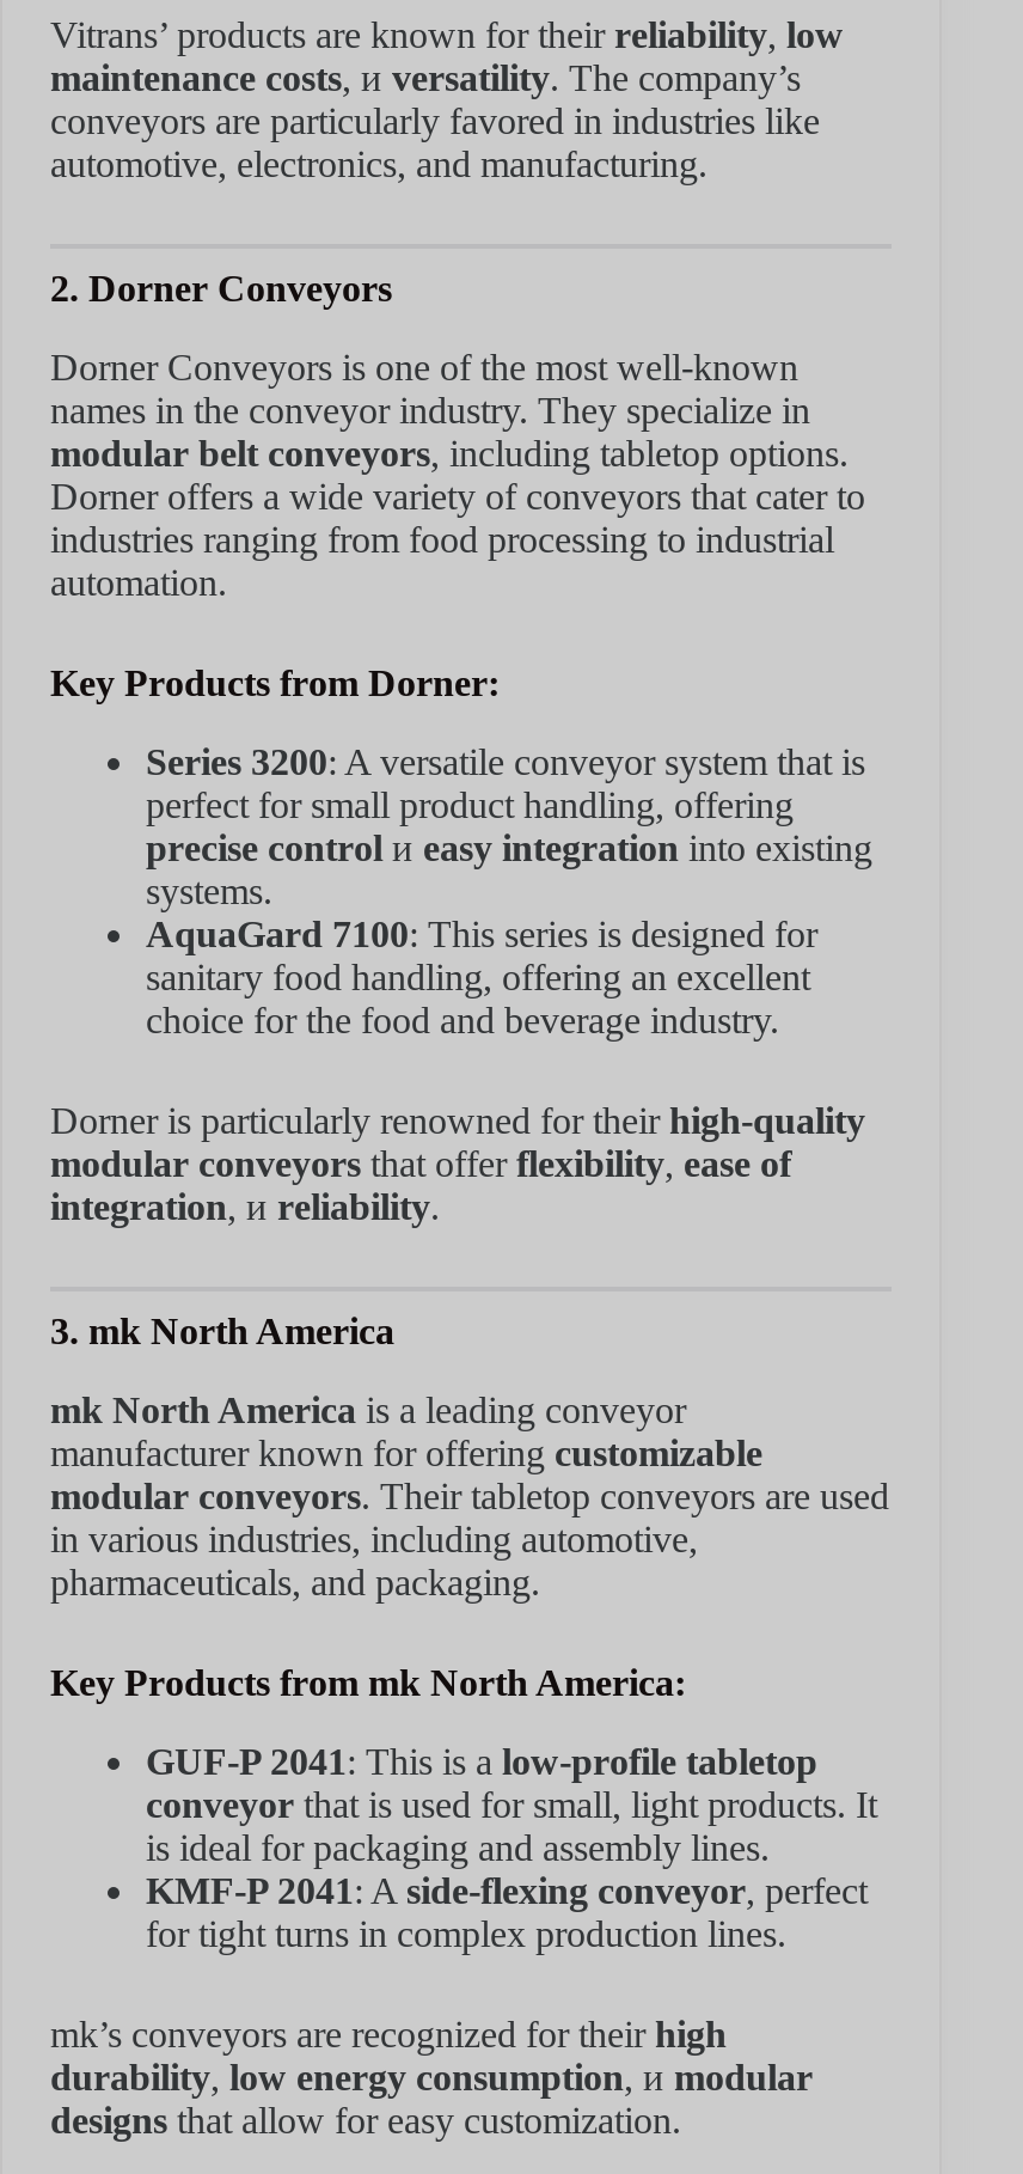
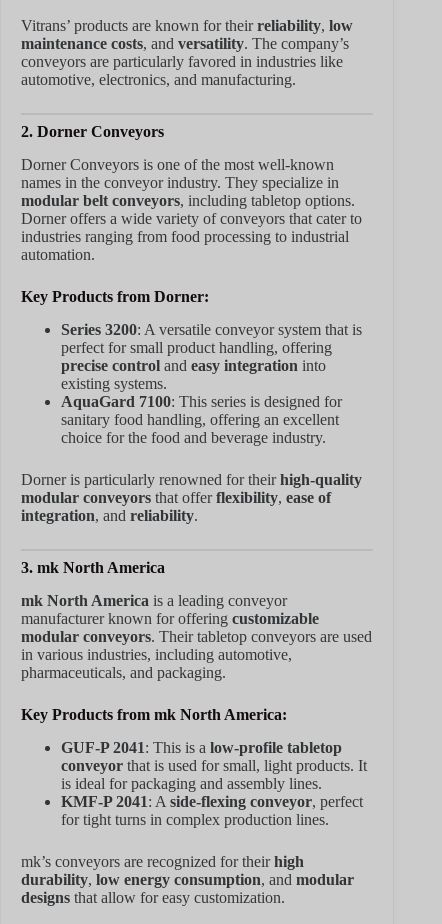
[50,58,801,99] maintenance costs, и versatility. The company’s -> [21,35,349,52] maintenance costs, and versatility. The company’s
[146,828,872,911] precise control и easy integration into existing | systems. -> [61,357,326,392] precise control and easy integration into | existing systems.
[50,1186,440,1227] integration, и reliability. -> [21,507,198,524] integration, and reliability.
[50,2056,813,2097] durability, low energy consumption, и modular -> [21,871,354,888] durability, low energy consumption, and modular

